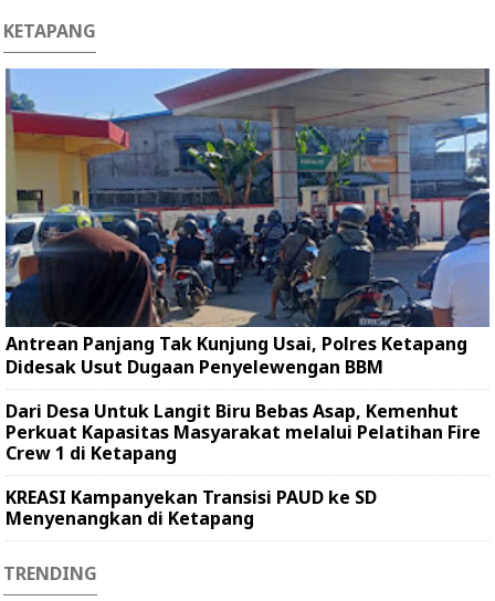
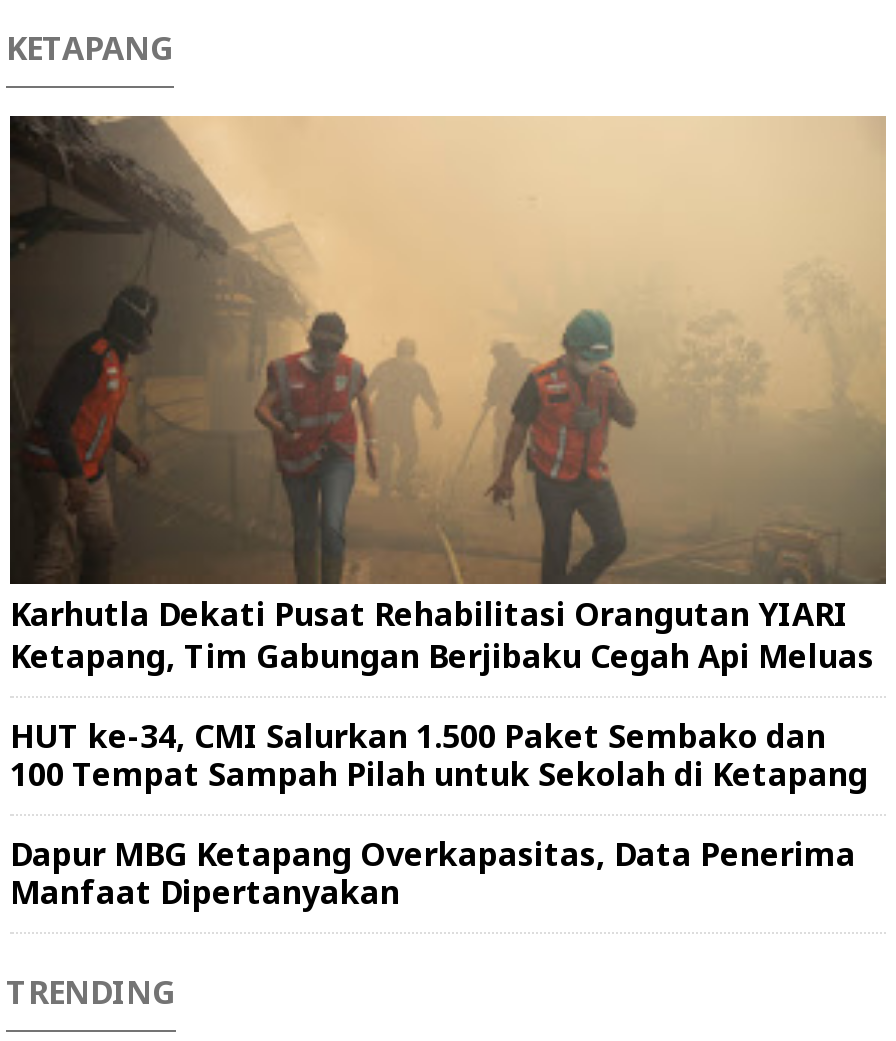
[4,67,491,379] [image] | Antrean Panjang Tak Kunjung Usai, Polres Ketapang | Didesak Usut Dugaan Penyelewengan BBM -> [8,113,888,678] [image] | Karhutla Dekati Pusat Rehabilitasi Orangutan YIARI | Ketapang, Tim Gabungan Berjibaku Cegah Api Meluas
[6,399,481,466] Dari Desa Untuk Langit Biru Bebas Asap, Kemenhut | Perkuat Kapasitas Masyarakat melalui Pelatihan Fire | Crew 1 di Ketapang -> [10,714,868,796] HUT ke-34, CMI Salurkan 1.500 Paket Sembako dan | 100 Tempat Sampah Pilah untuk Sekolah di Ketapang
[6,486,377,531] KREASI Kampanyekan Transisi PAUD ke SD | Menyenangkan di Ketapang -> [10,832,856,914] Dapur MBG Ketapang Overkapasitas, Data Penerima | Manfaat Dipertanyakan

